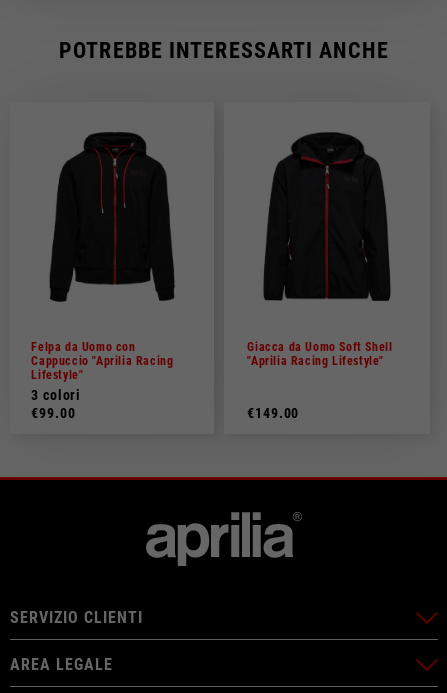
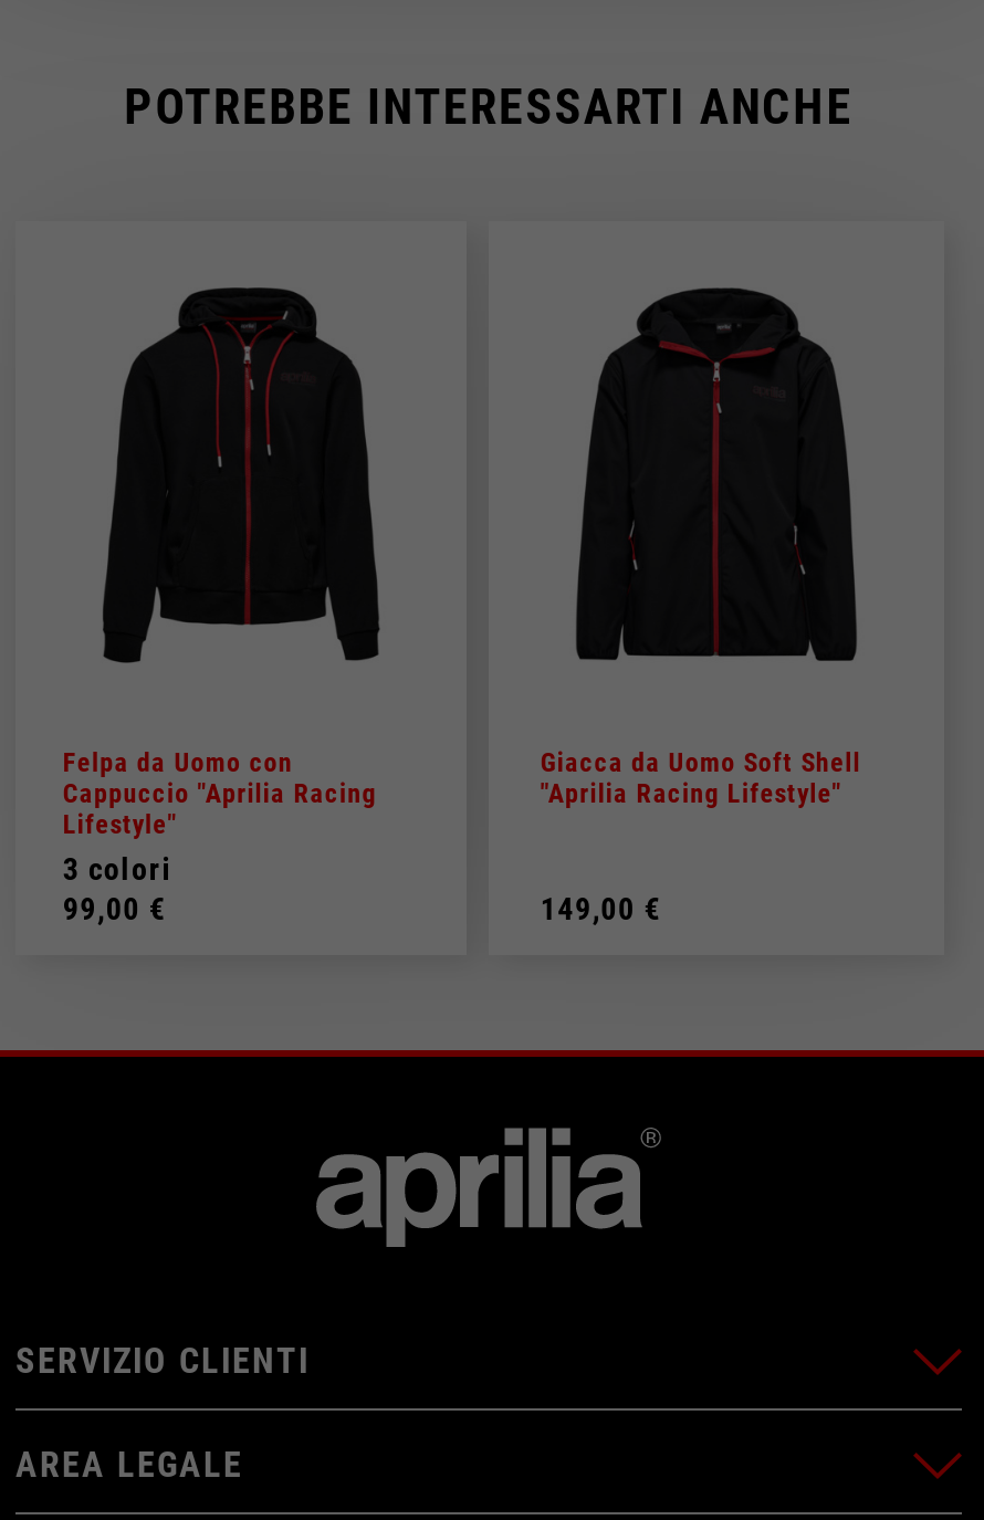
[31,405,75,421] €99.00 -> [63,891,166,926] 99,00 €
[247,405,299,421] €149.00 -> [540,891,661,926] 149,00 €

